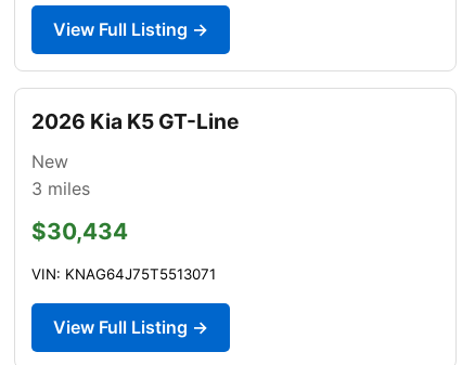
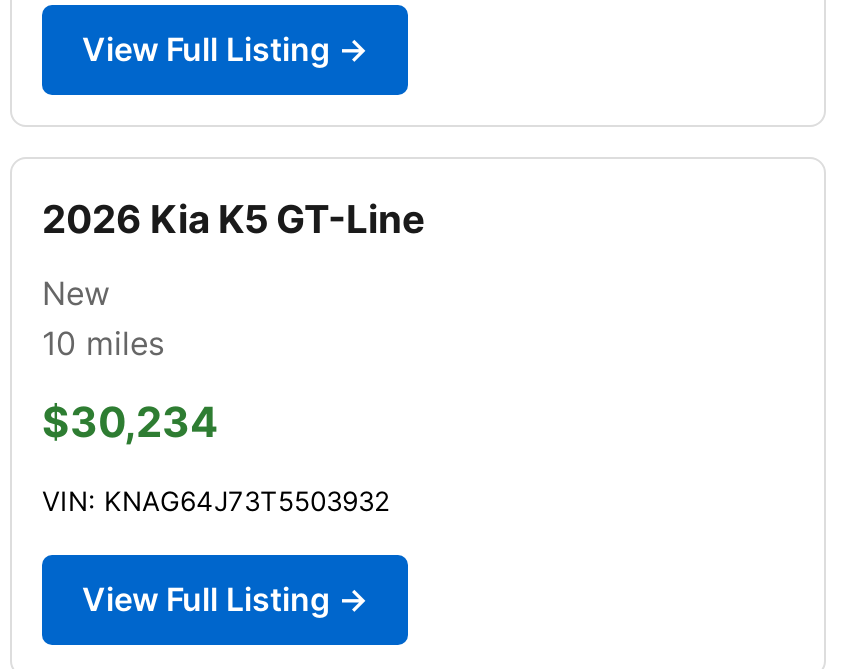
[31,178,90,199] 3 miles -> [42,323,164,363] 10 miles
[31,218,128,245] $30,434 -> [42,397,218,447] $30,234
[31,265,216,283] VIN: KNAG64J75T5513071 -> [42,485,390,517] VIN: KNAG64J73T5503932

